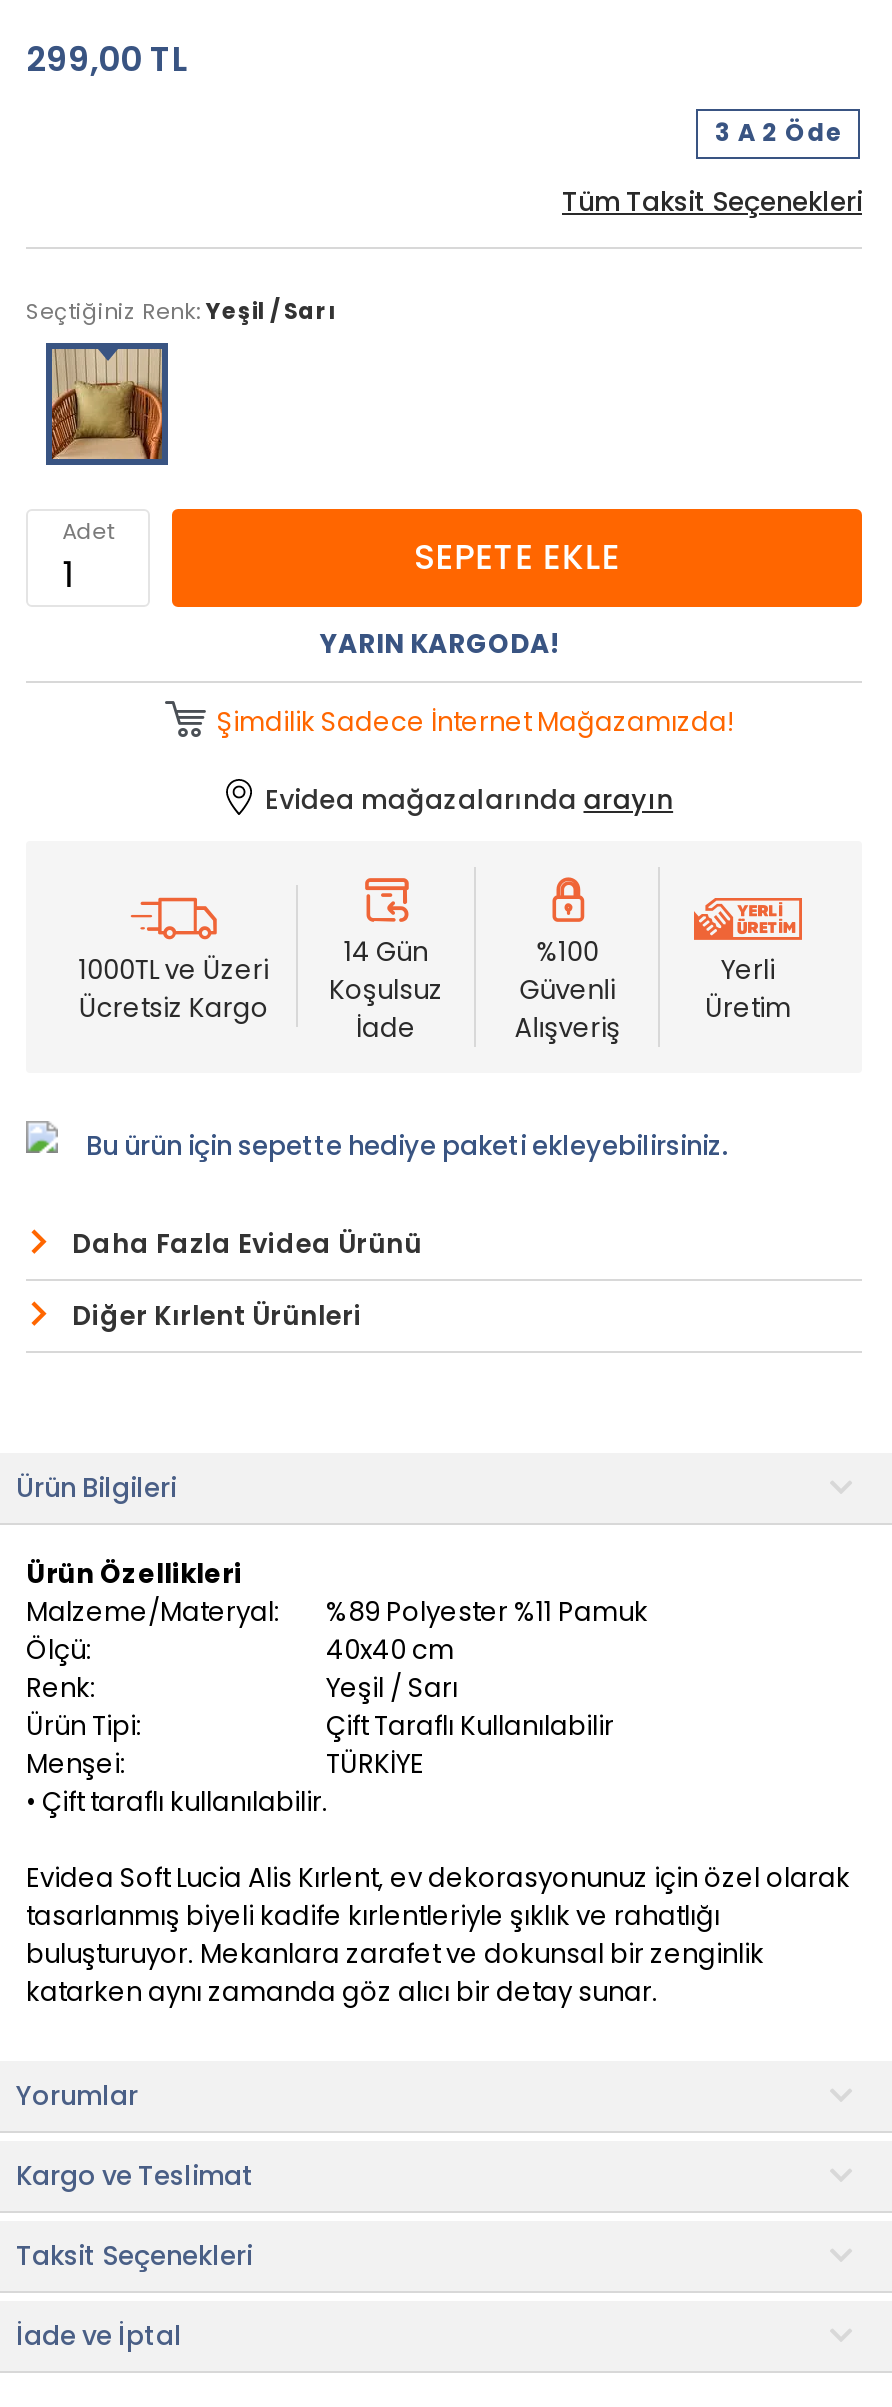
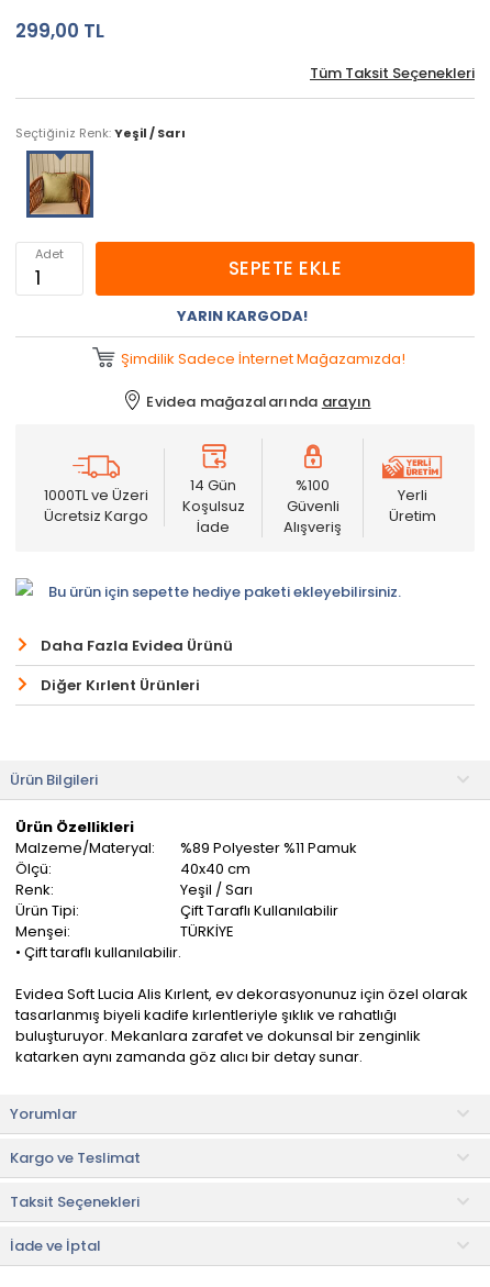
[715,115,842,149] 3 A 2 Öde -> none

